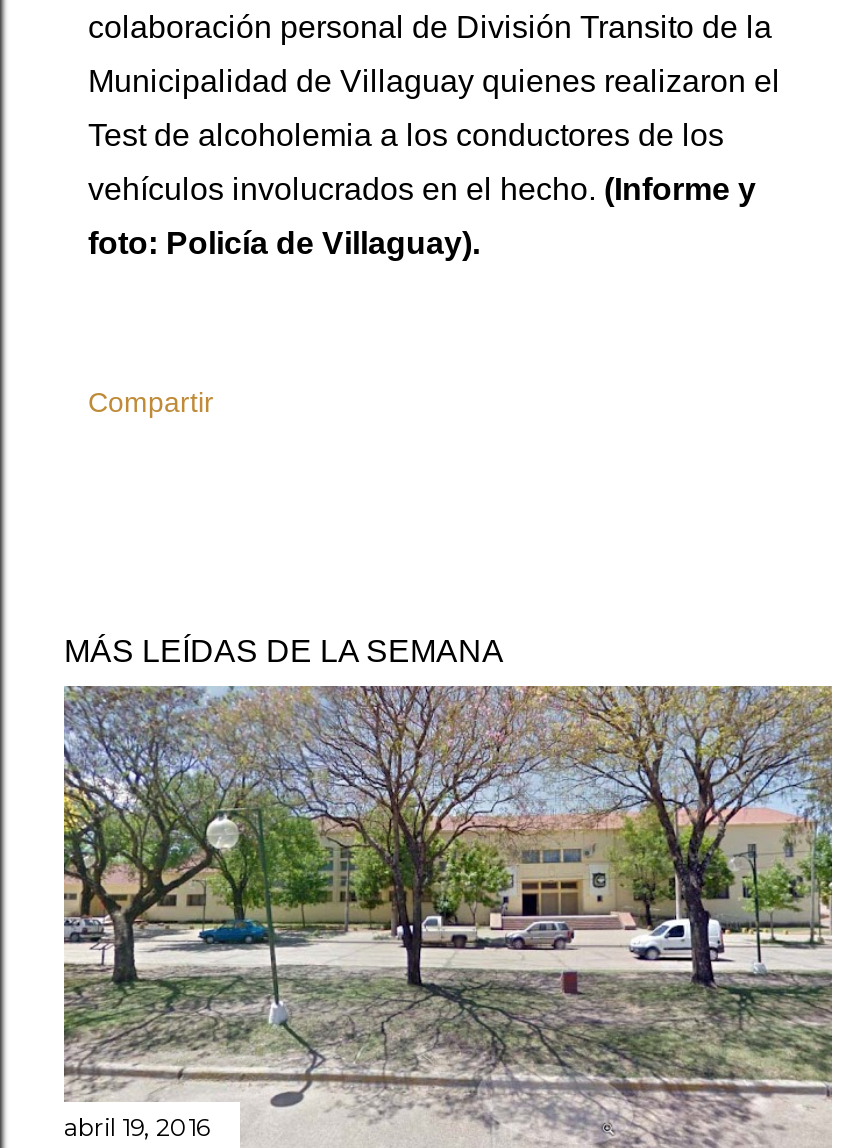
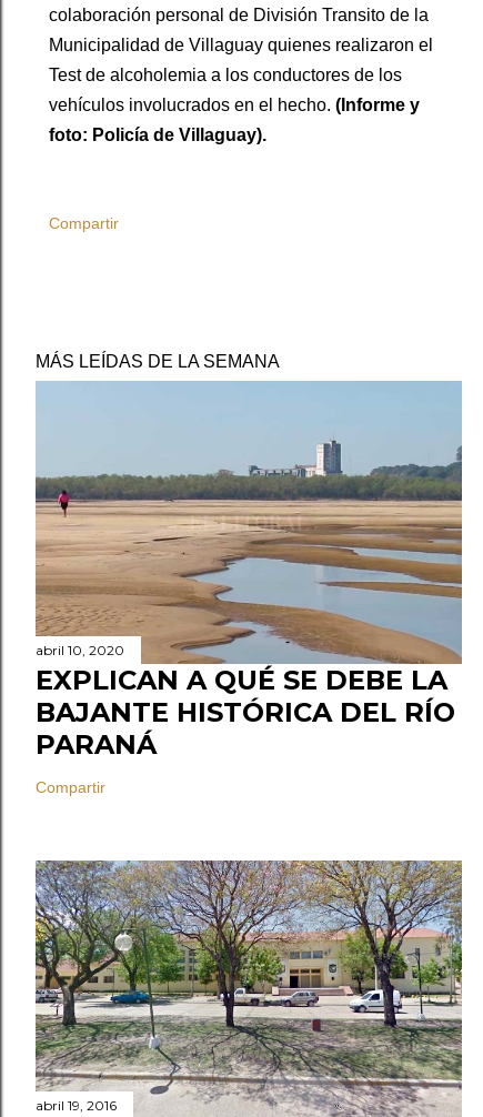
none -> [34,381,462,796] [image] | abril 10, 2020 | EXPLICAN A QUÉ SE DEBE LA | BAJANTE HISTÓRICA DEL RÍO | PARANÁ | Compartir

